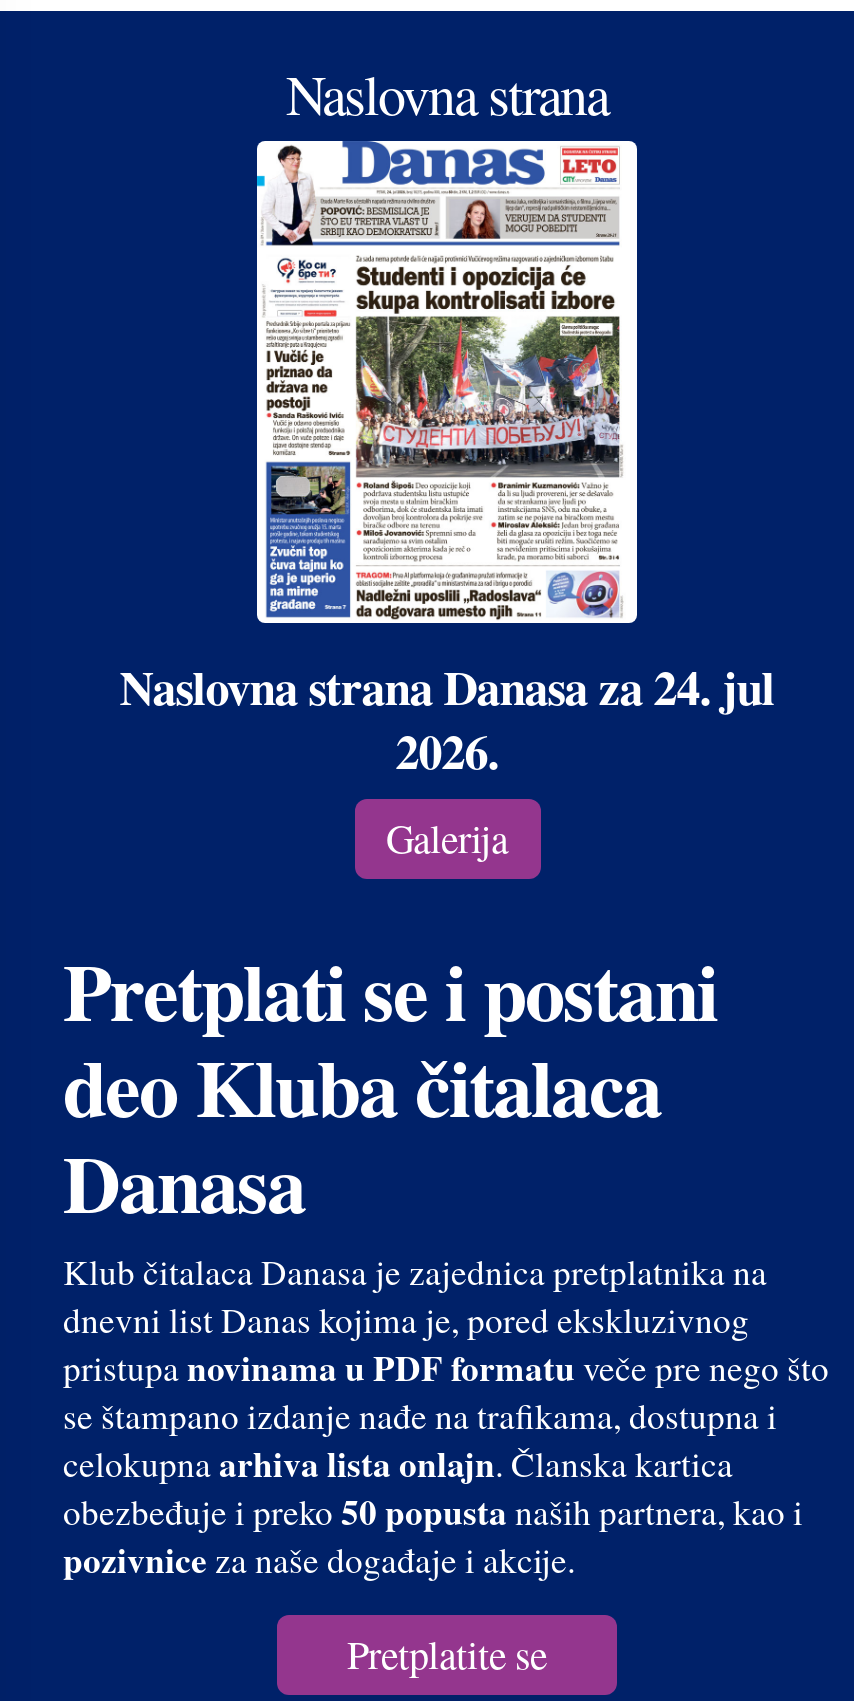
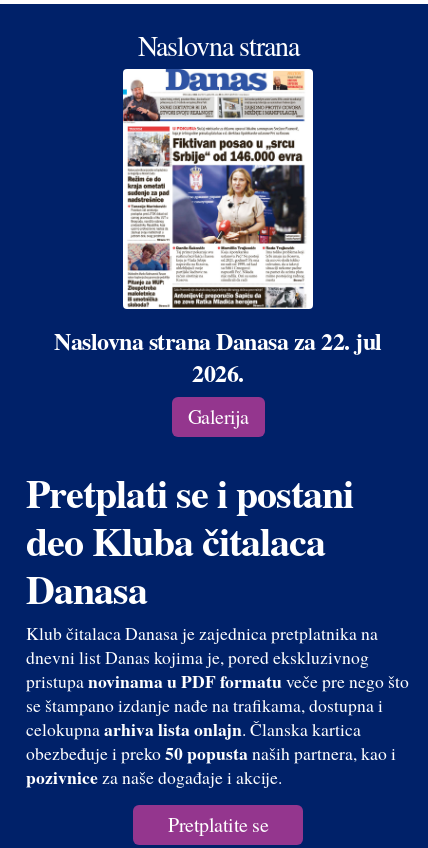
[119,145,775,721] [image] | Naslovna strana Danasa za 24. jul -> [54,70,382,358] [image] | Naslovna strana Danasa za 22. jul

